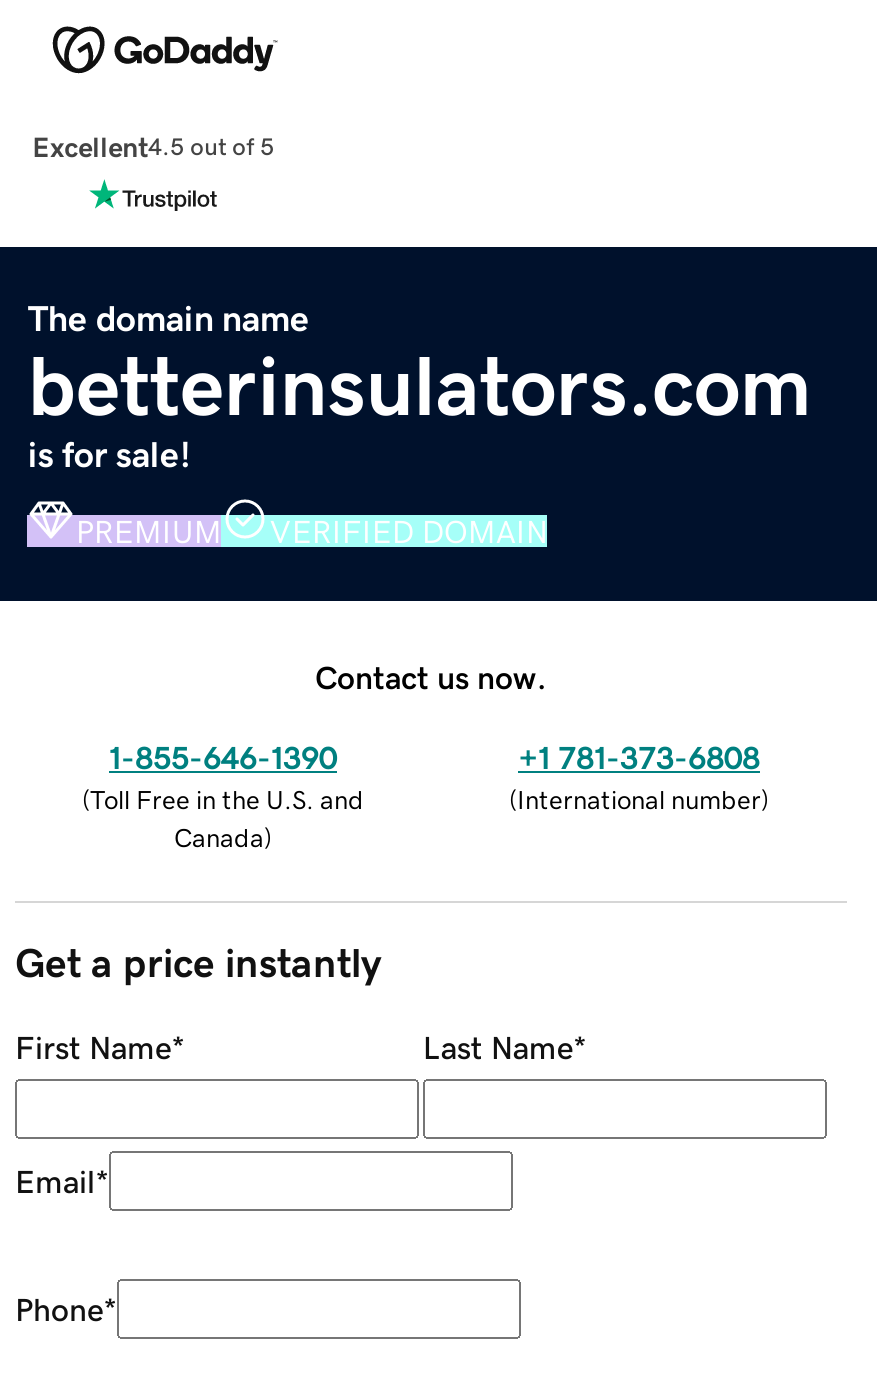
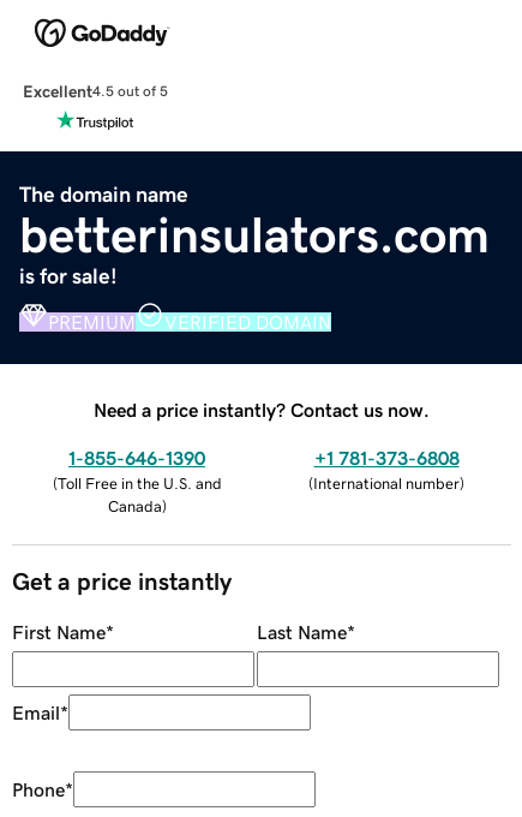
[315,660,547,692] Contact us now. -> [94,400,430,419] Need a price instantly? Contact us now.

